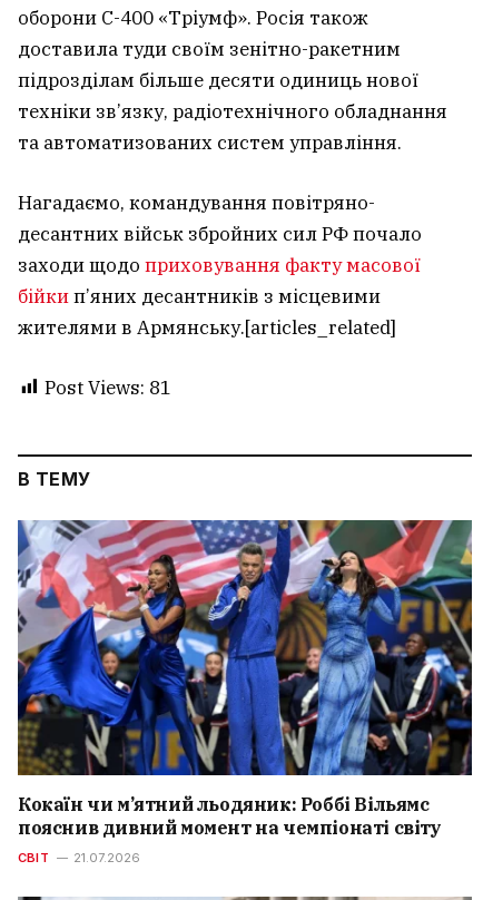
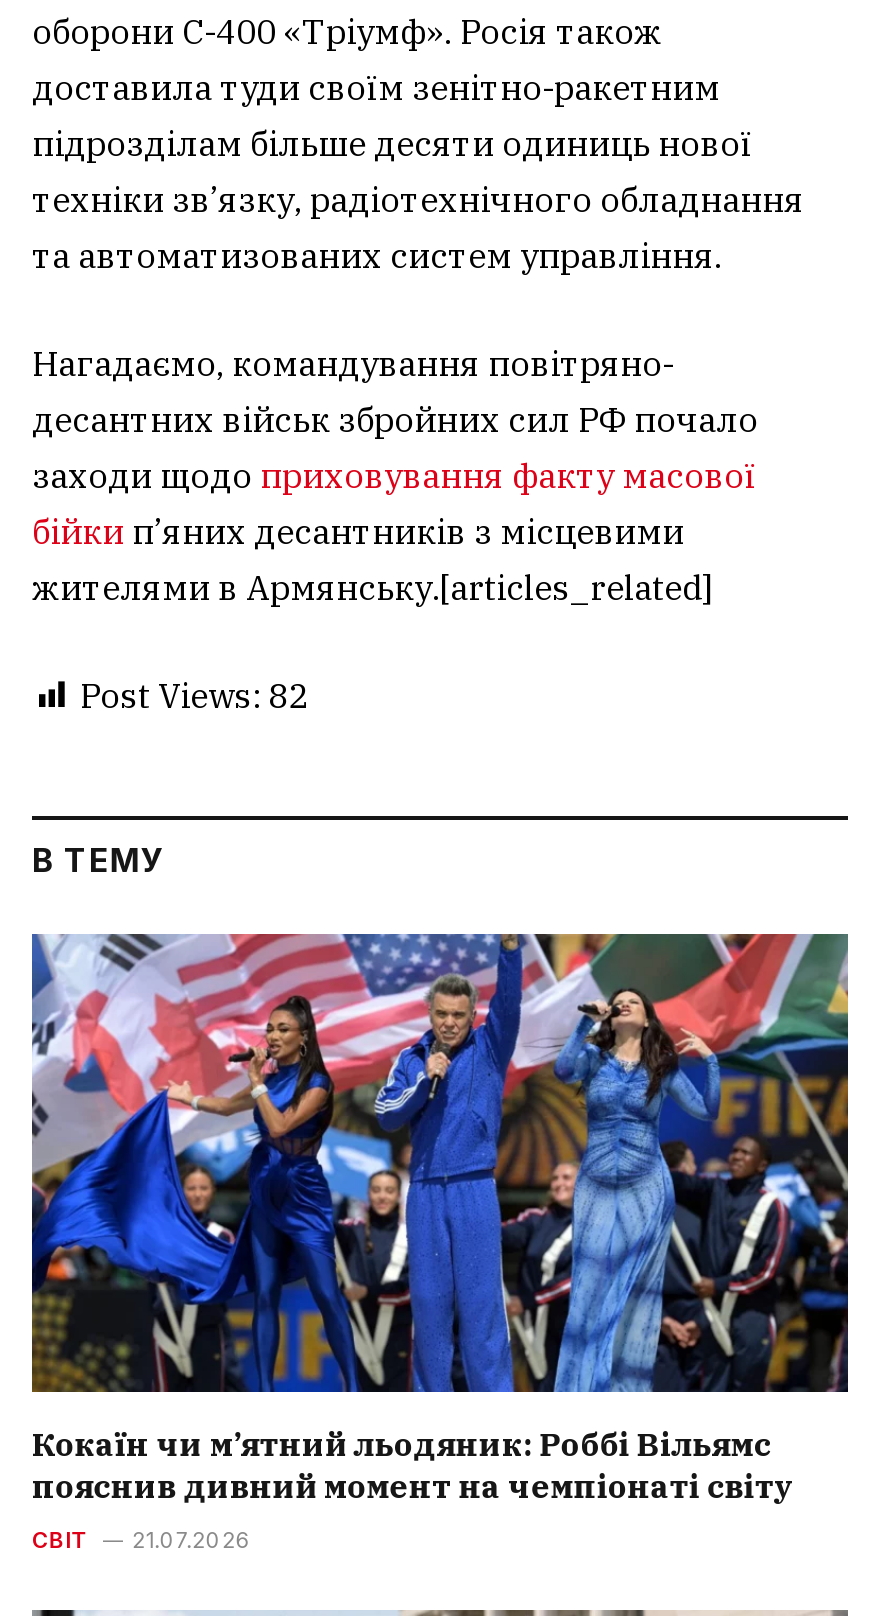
[45,375,171,400] Post Views: 81 -> [80,674,308,718] Post Views: 82

